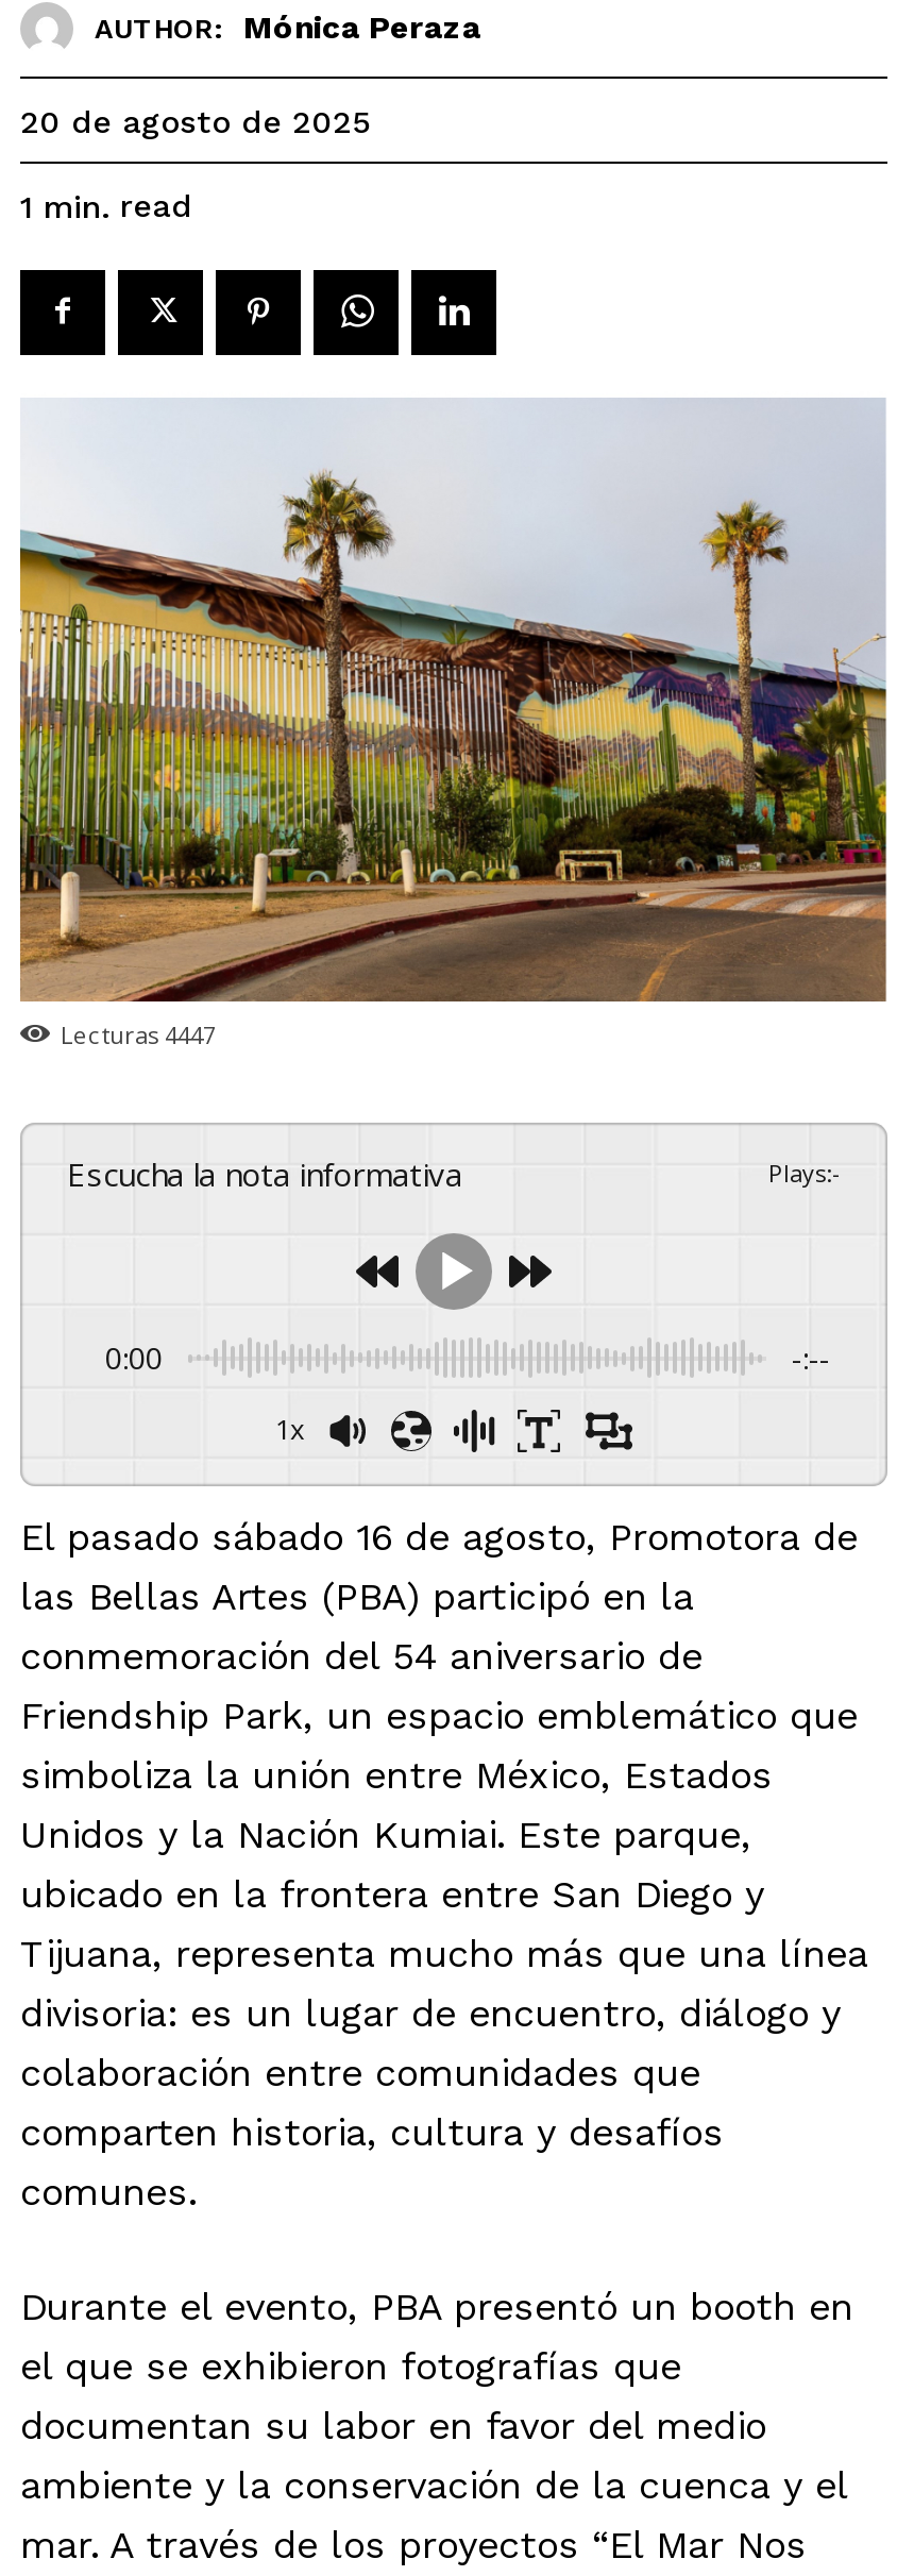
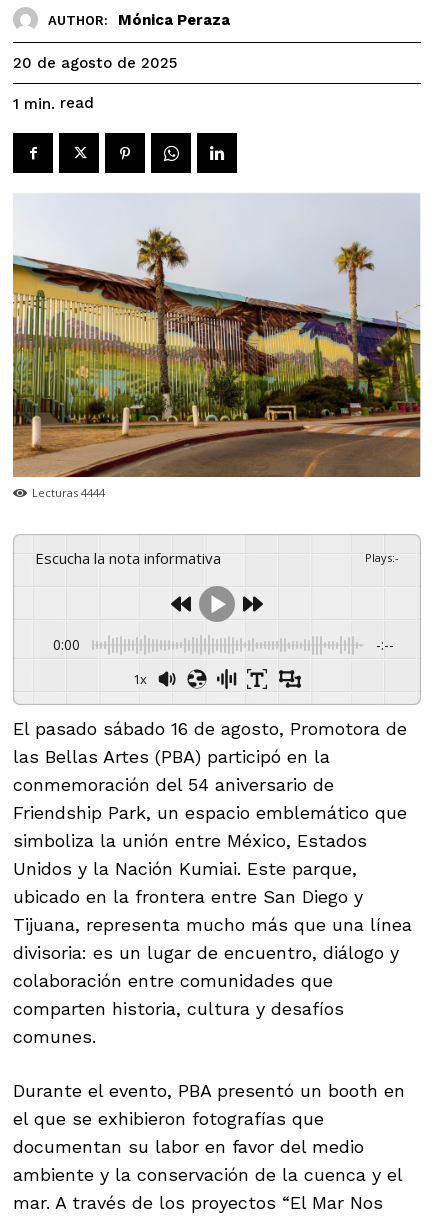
[61,1018,216,1050] Lecturas 4447 -> [32,485,105,500] Lecturas 4444

